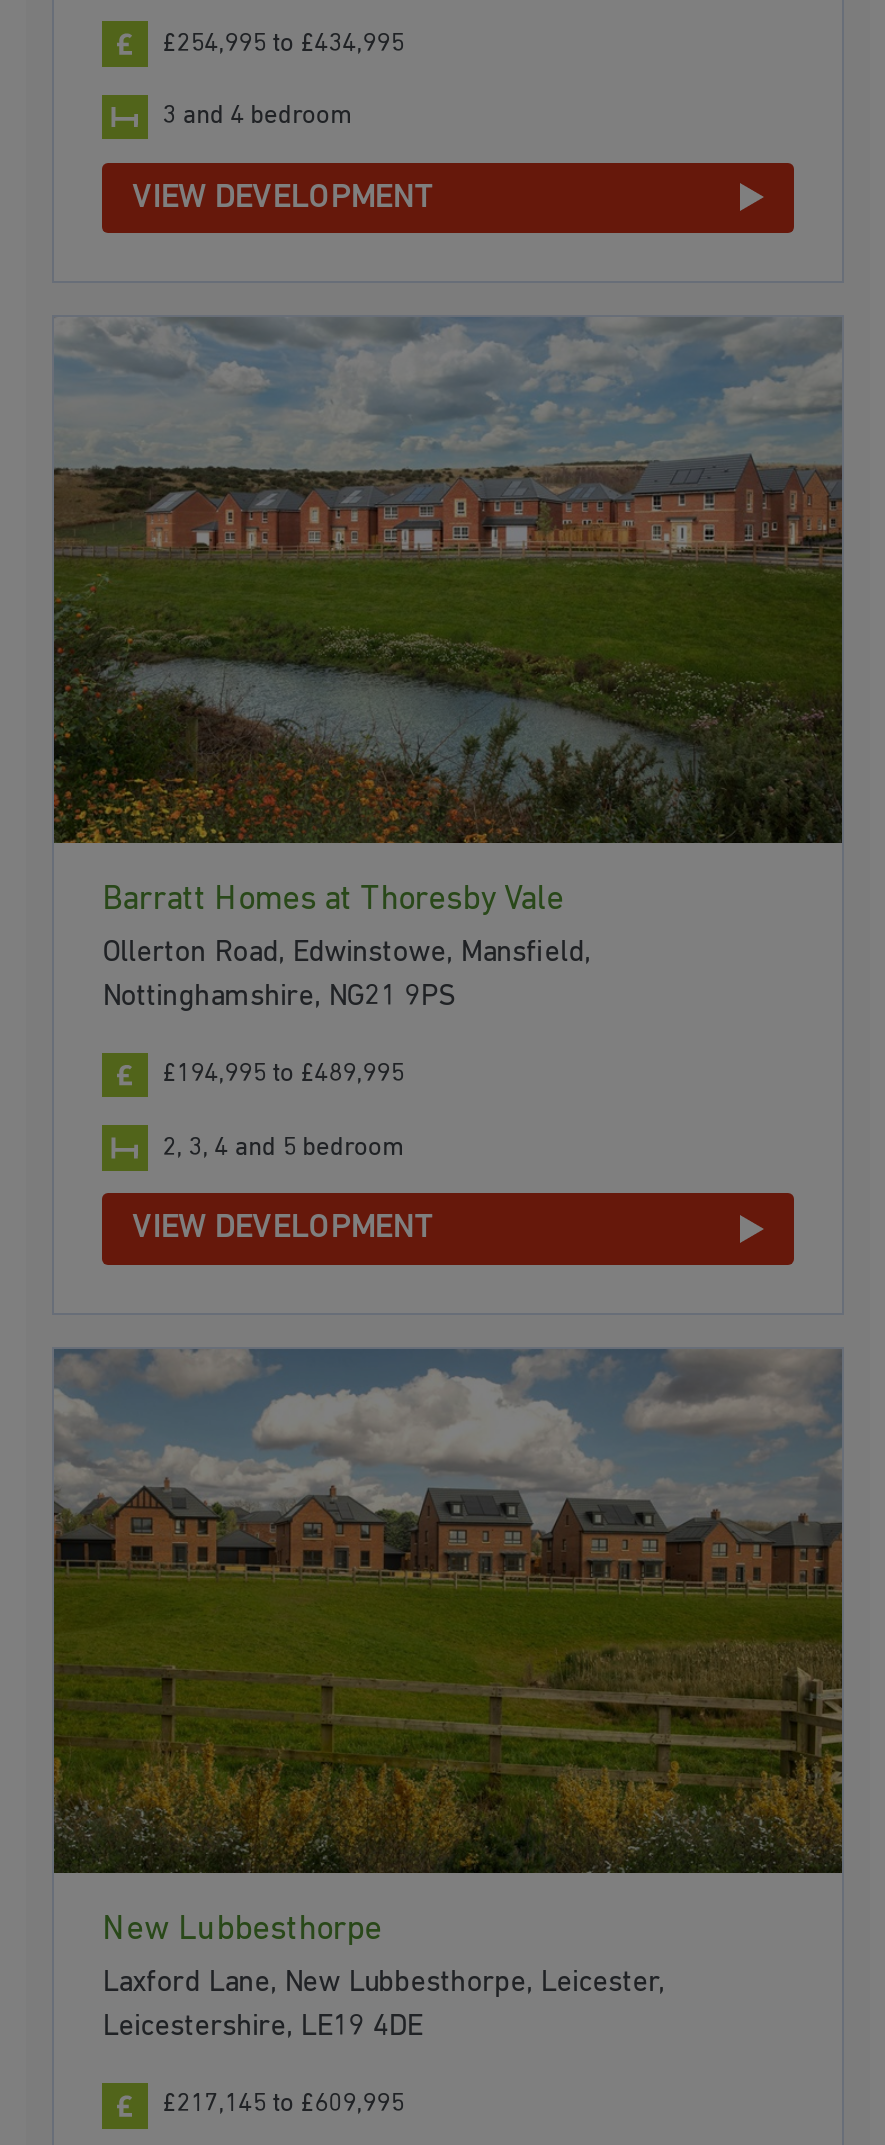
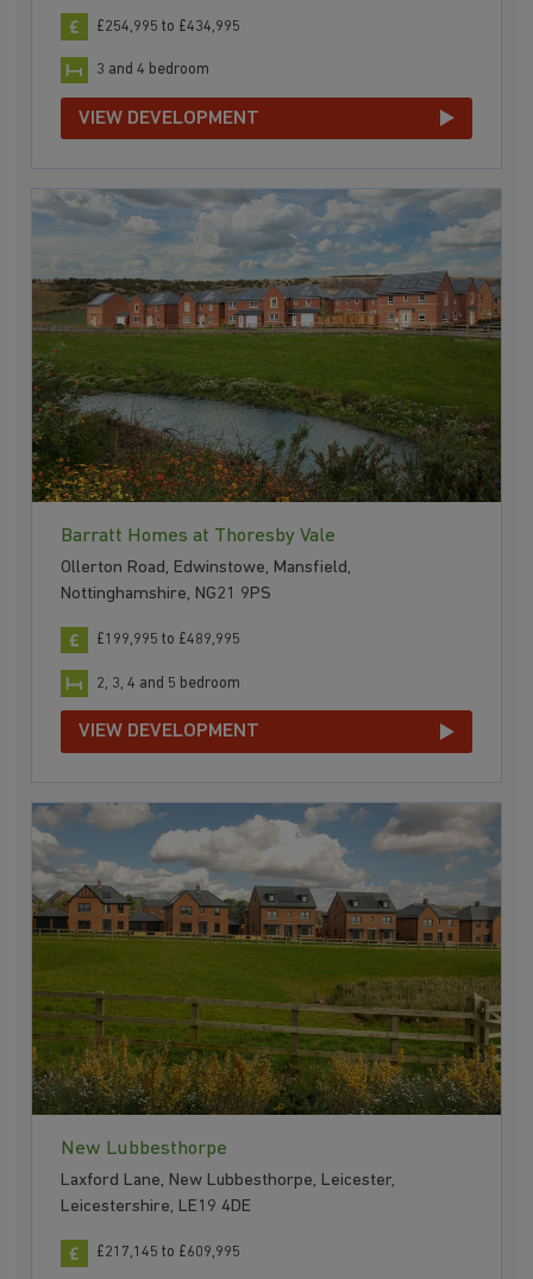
[162,1061,404,1087] £194,995 to £489,995 -> [96,632,240,647] £199,995 to £489,995

